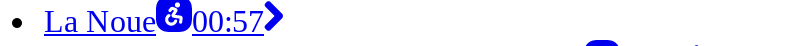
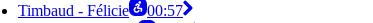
[44,4,156,38] La Noue -> [18,2,129,19] Timbaud - Félicie

